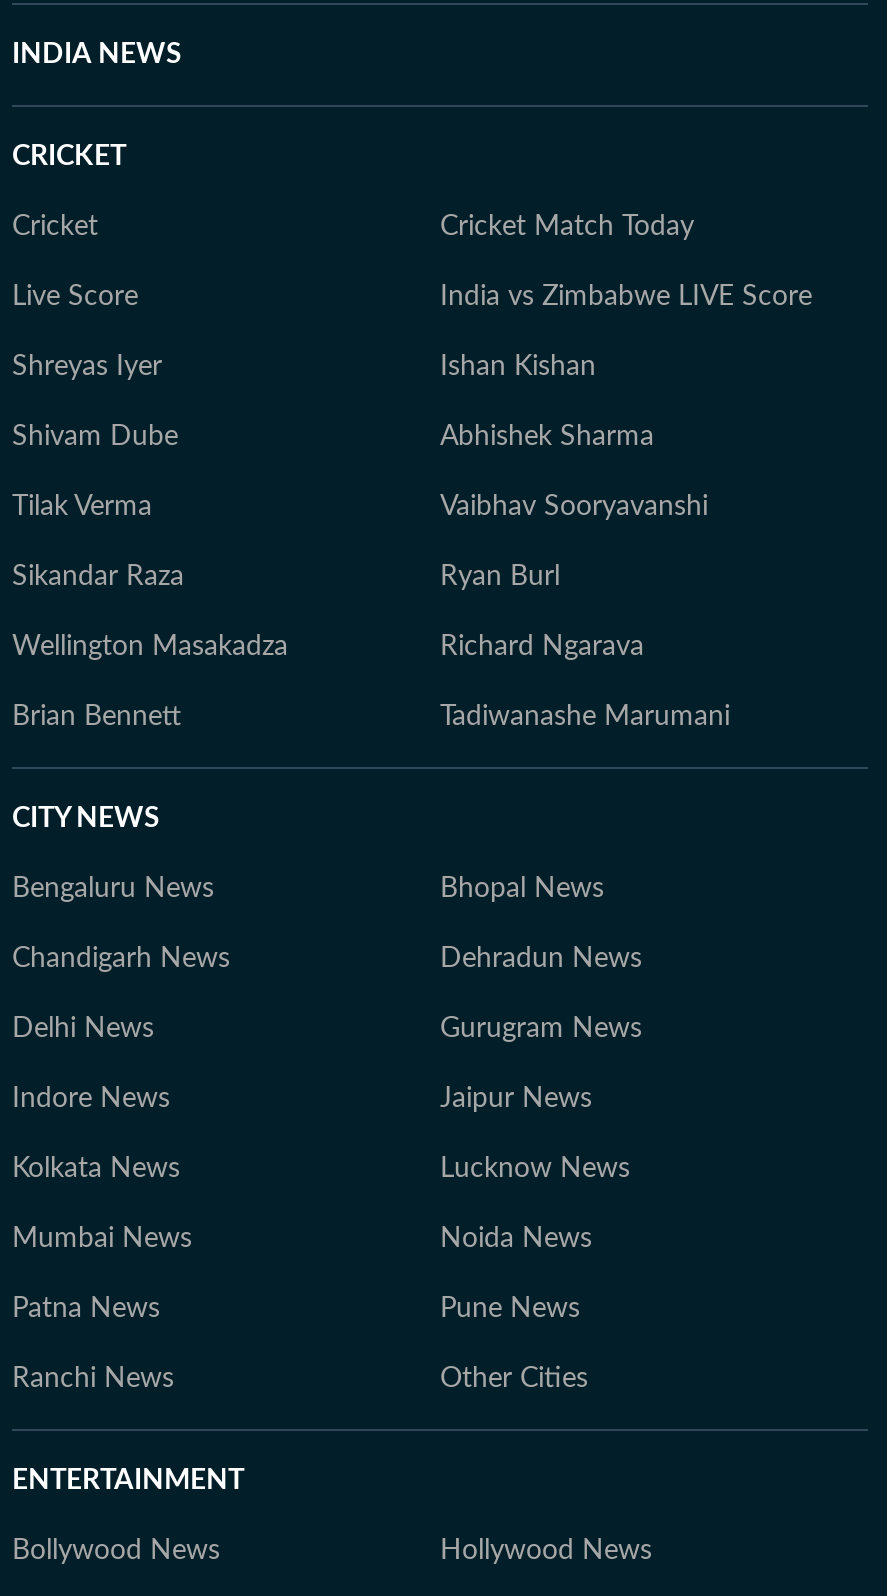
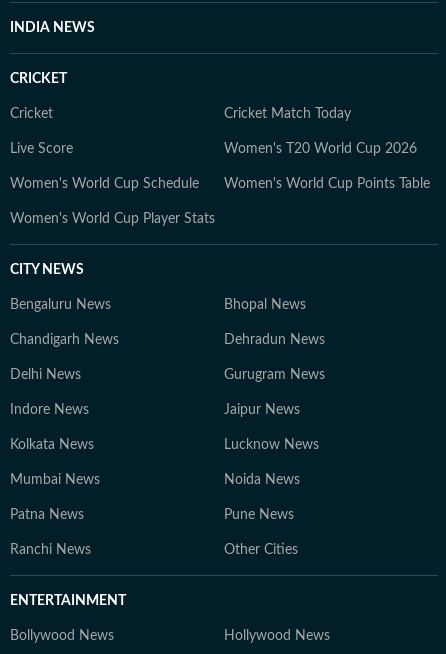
[12,284,812,732] India vs Zimbabwe LIVE Score | Shreyas Iyer | Ishan Kishan | Shivam Dube | Abhishek Sharma | Tilak Verma | Vaibhav Sooryavanshi | Sikandar Raza | Ryan Burl | Wellington Masakadza | Richard Ngarava | Brian Bennett | Tadiwanashe Marumani -> [10,142,430,226] Women's T20 World Cup 2026 | Women's World Cup Schedule | Women's World Cup Points Table | Women's World Cup Player Stats

